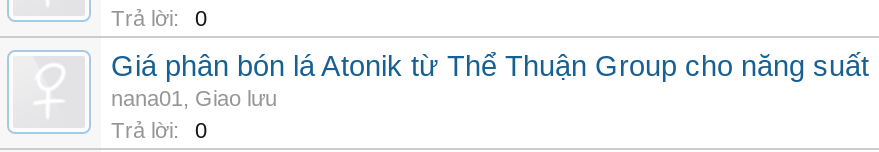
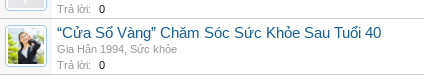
none -> [7,30,44,65] [image]
[111,50,869,110] Giá phân bón lá Atonik từ Thể Thuận Group cho năng suất | nana01, Giao lưu -> [57,25,381,55] “Cửa Sổ Vàng” Chăm Sóc Sức Khỏe Sau Tuổi 40 | Gia Hân 1994, Sức khỏe

